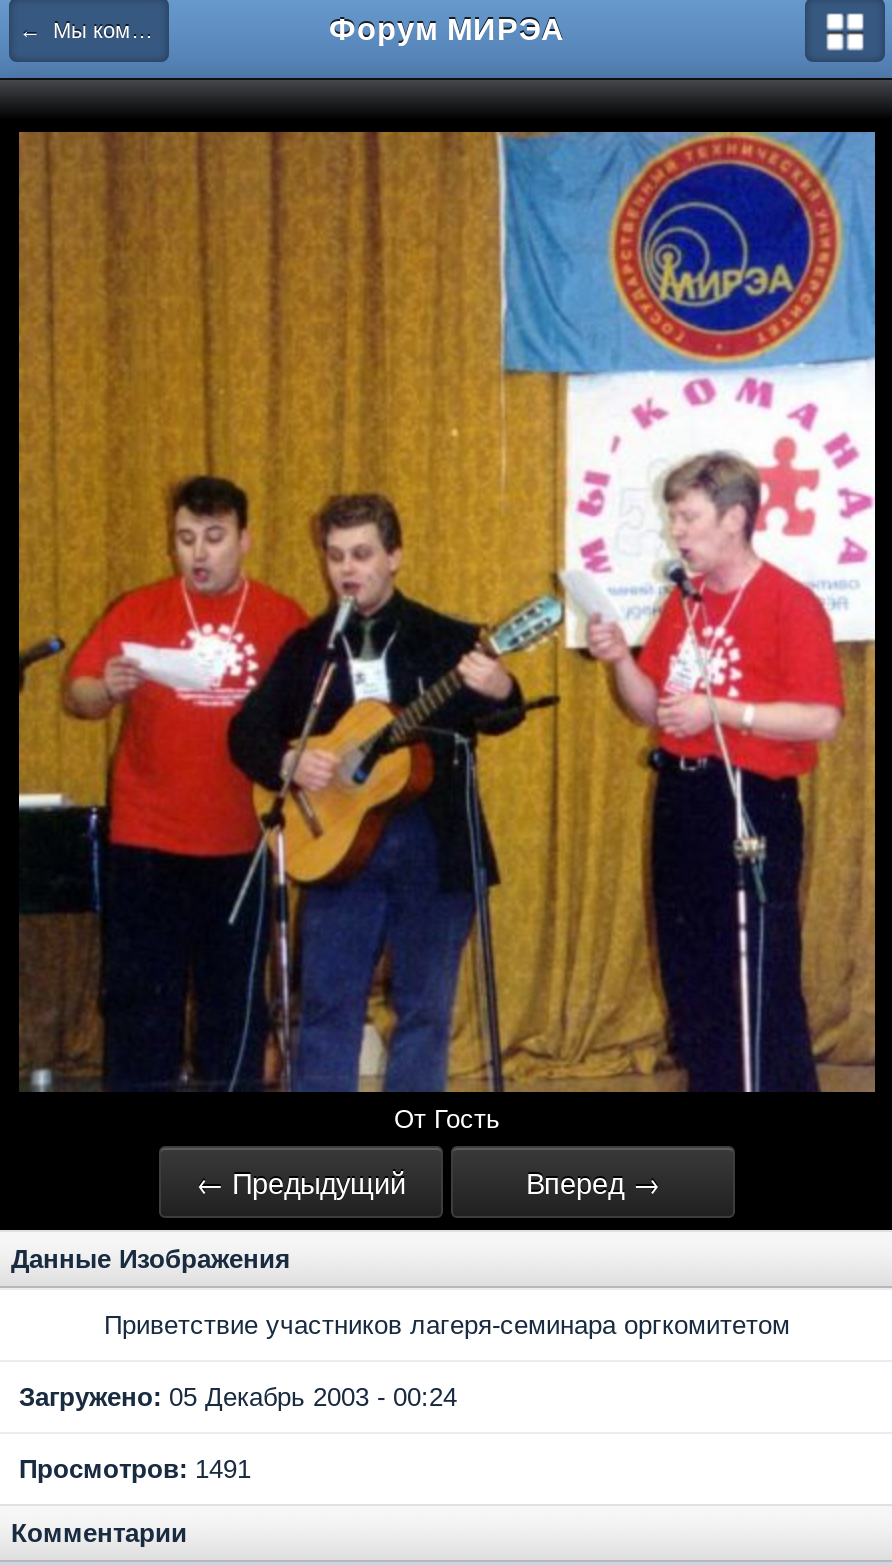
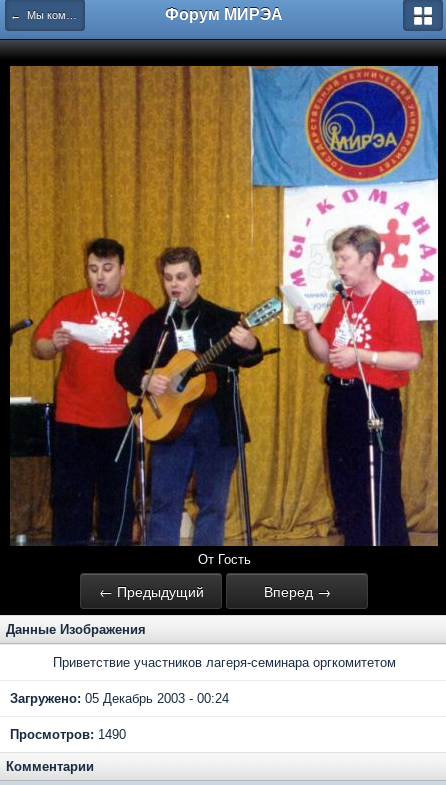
[19,1454,251,1484] Просмотров: 1491 -> [10,727,126,742] Просмотров: 1490

